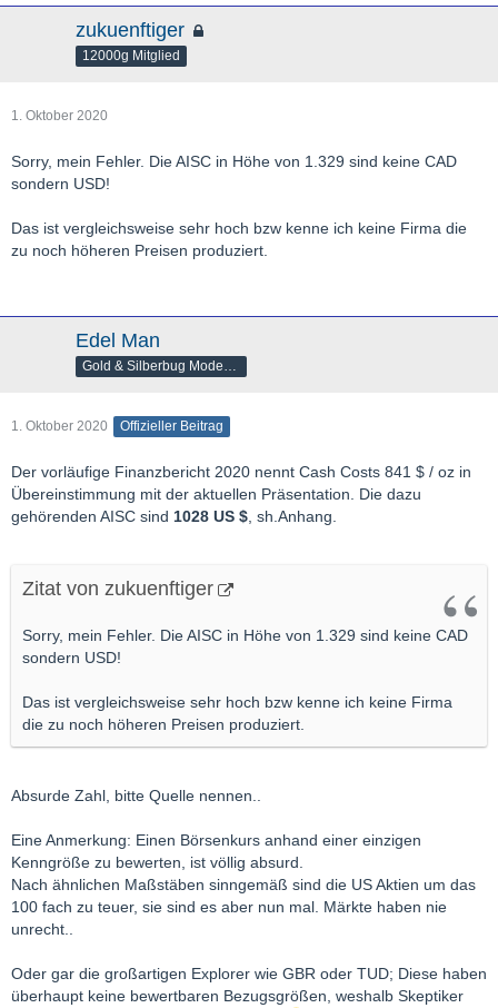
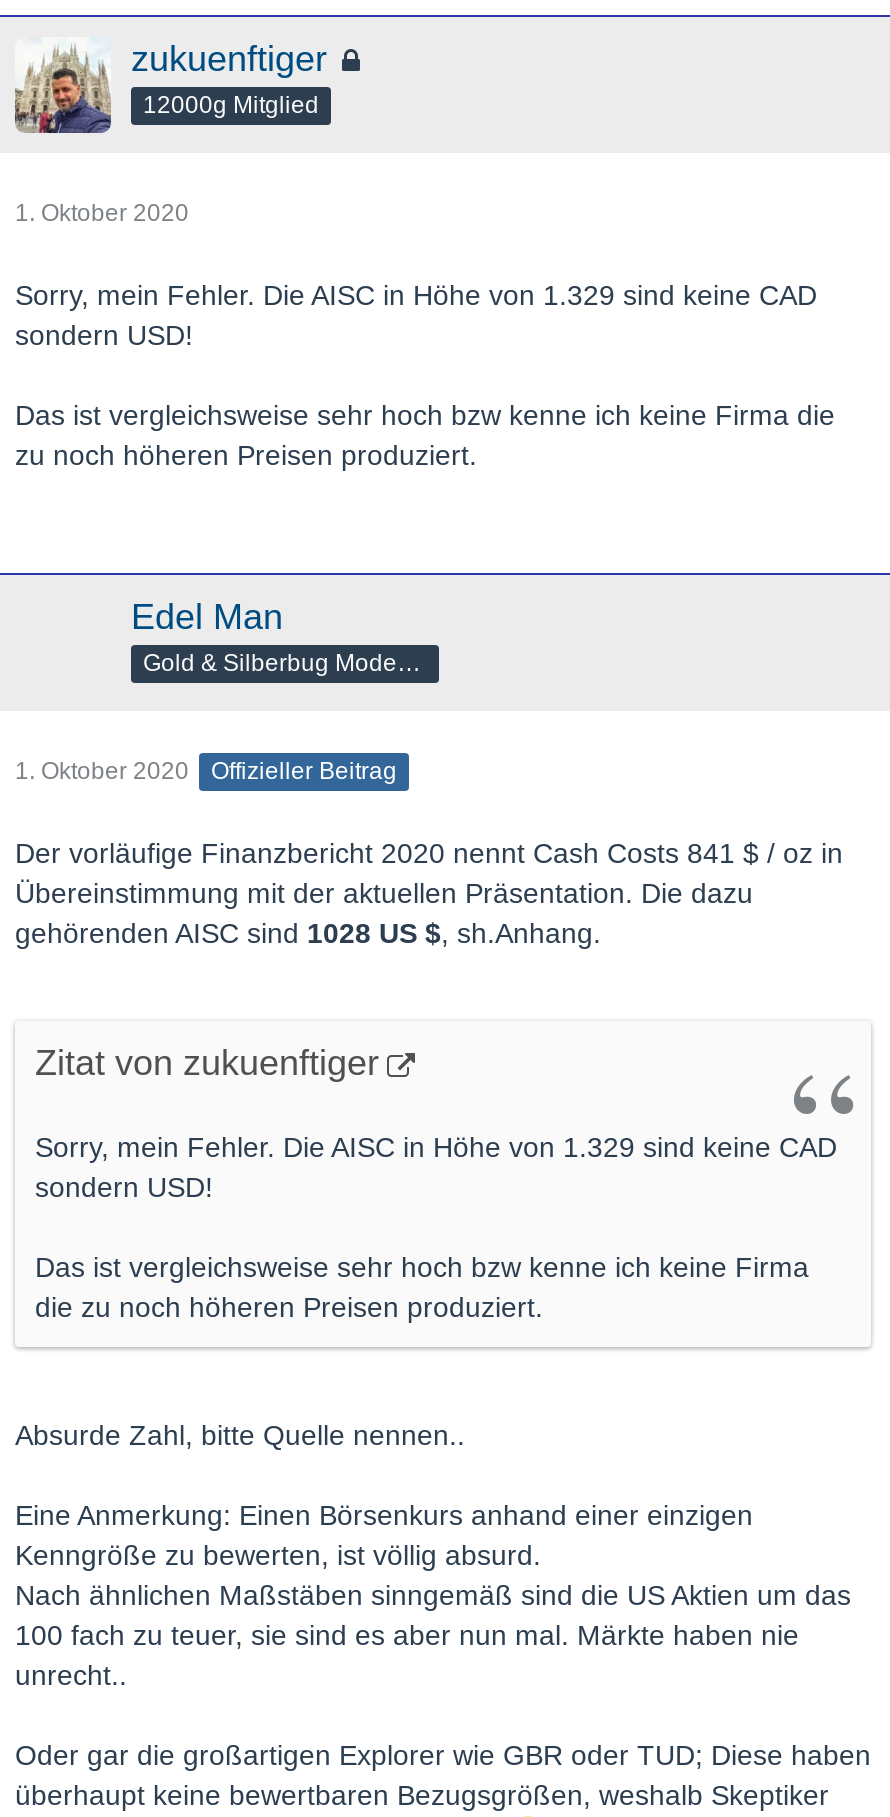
none -> [13,47,113,135] [image]

